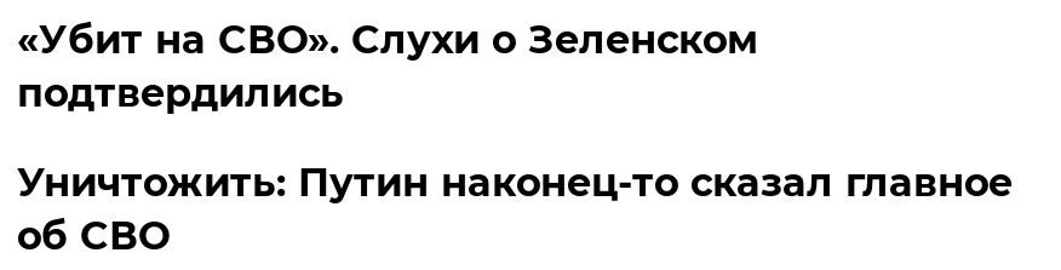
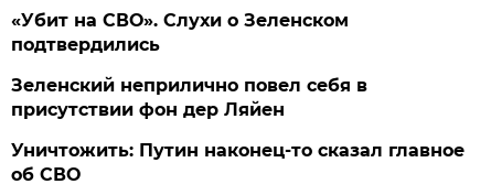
none -> [11,75,368,120] Зеленский неприлично повел cебя в | присутствии фон дер Ляйен

